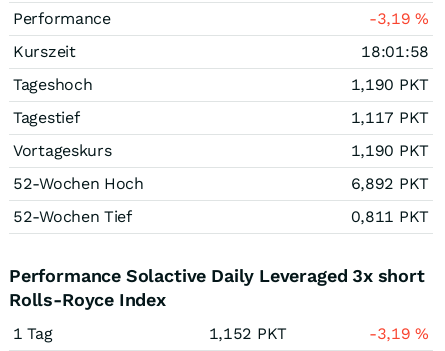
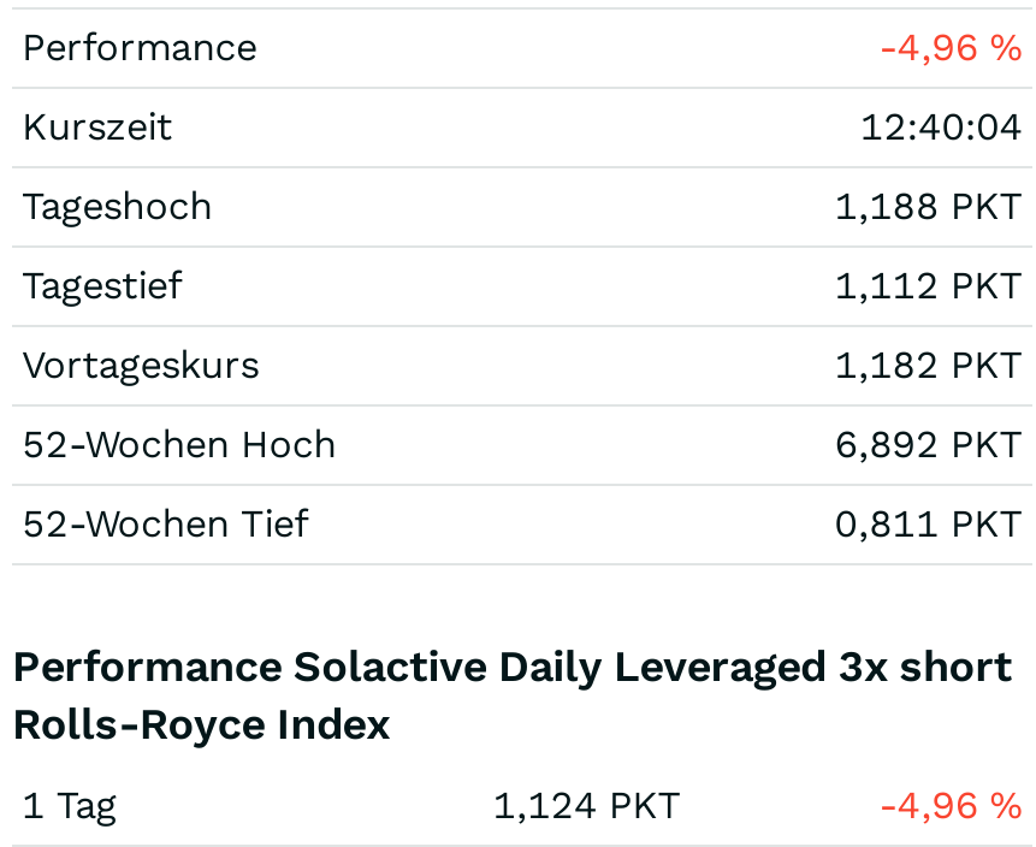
[369,9,429,28] -3,19% -> [879,24,1023,70] -4,96%
[361,42,429,61] 18:01:58 -> [860,103,1023,149] 12:40:04
[351,75,429,94] 1,190 PKT -> [834,183,1023,229] 1,188 PKT
[351,108,429,127] 1,117 PKT -> [834,262,1023,308] 1,112 PKT
[351,141,429,160] 1,190 PKT -> [834,342,1023,387] 1,182 PKT
[209,324,287,343] 1,152 PKT -> [493,782,681,828] 1,124 PKT
[369,324,429,343] -3,19% -> [879,782,1023,828] -4,96%

